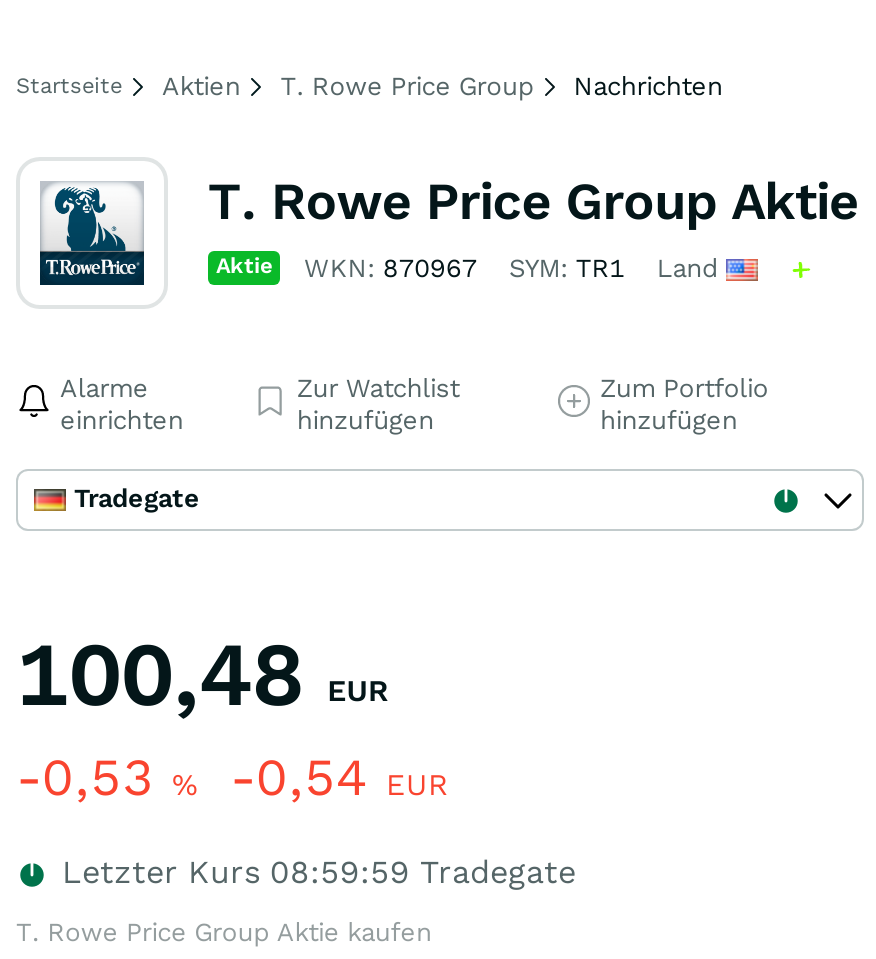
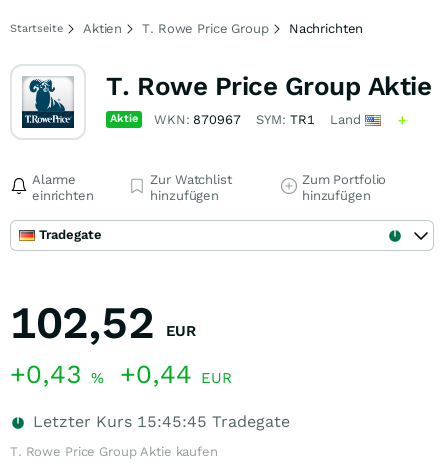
[16,621,387,727] 100,48 EUR -> [10,296,196,349] 102,52 EUR
[16,747,448,807] -0,53% -0,54 EUR -> [10,359,232,389] +0,43% +0,44 EUR
[52,853,576,891] Letzter Kurs 08:59:59 Tradegate -> [28,412,290,431] Letzter Kurs 15:45:45 Tradegate

